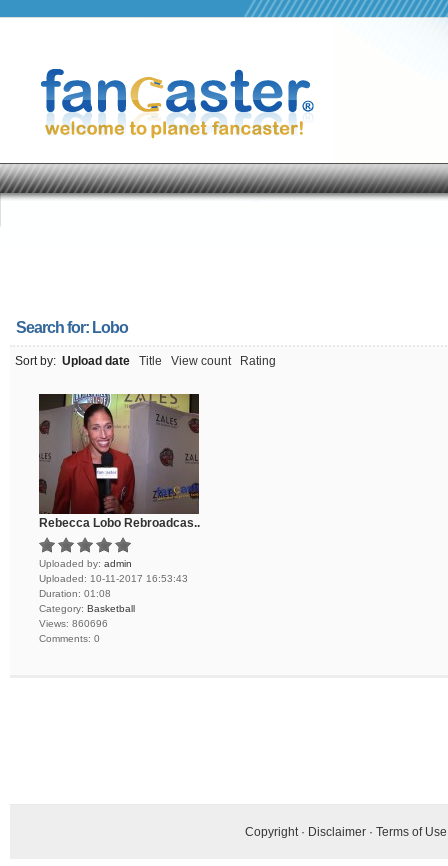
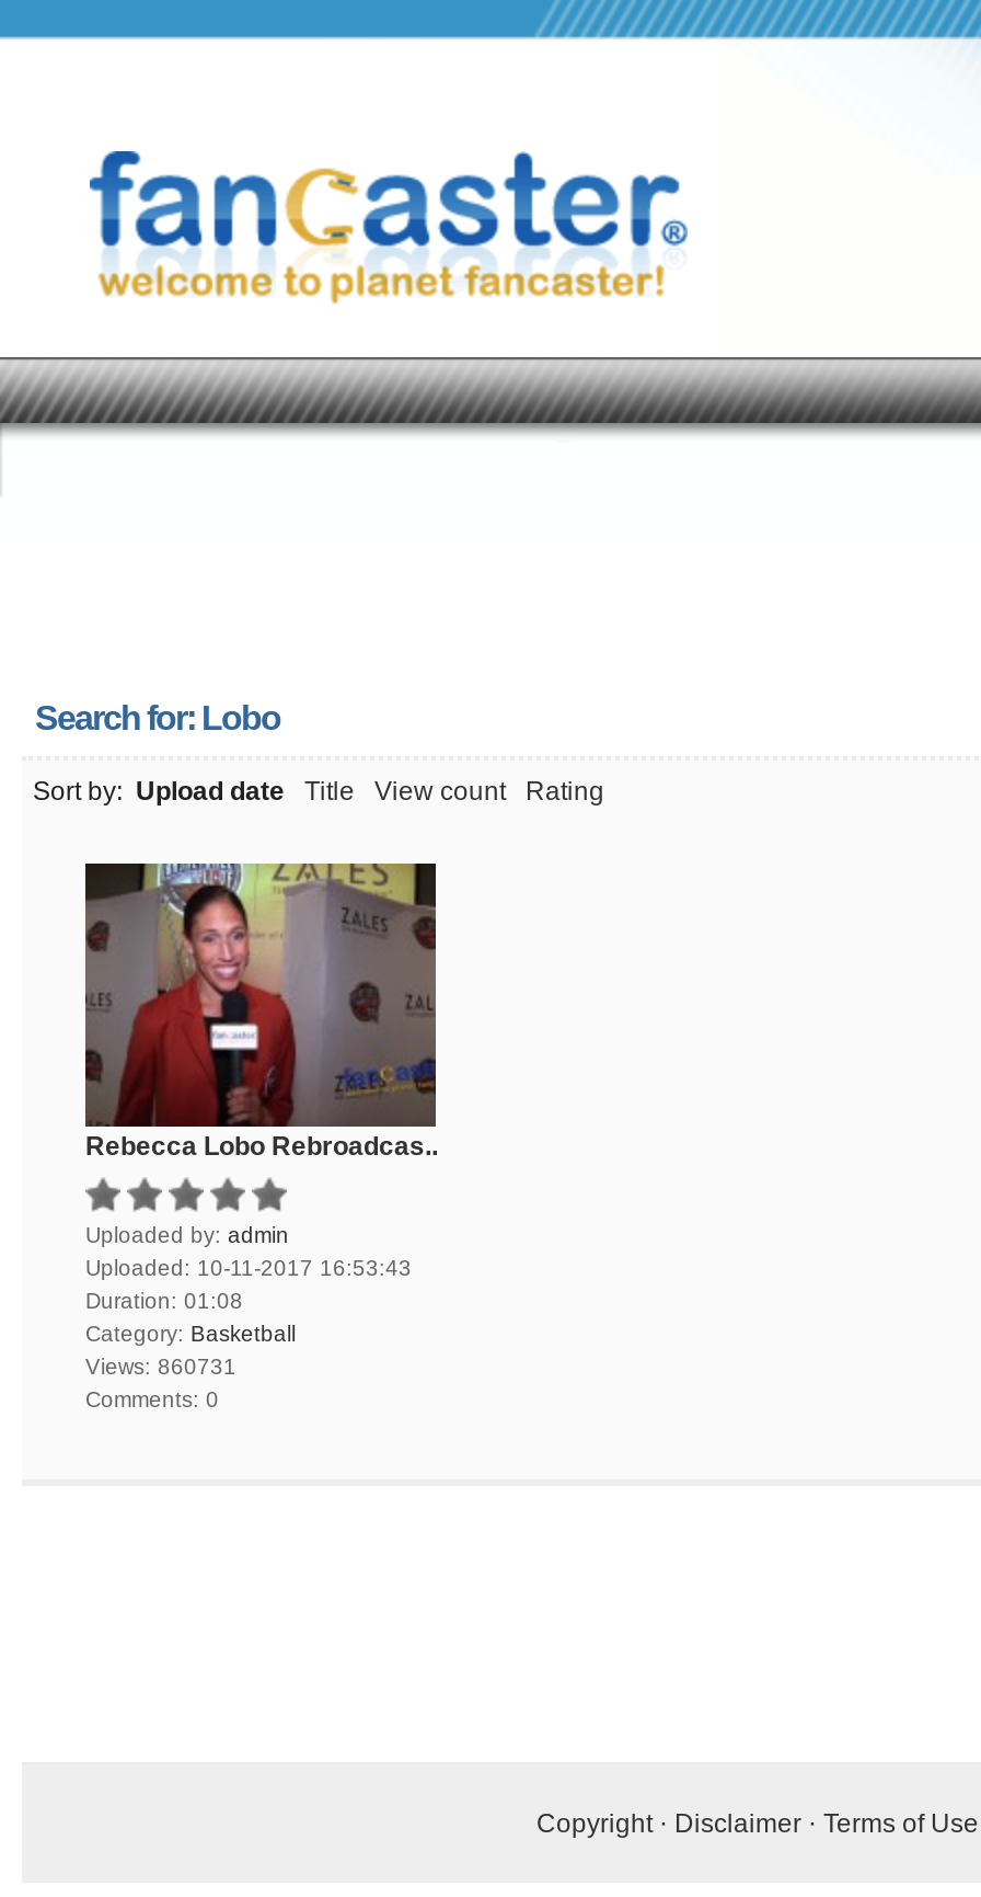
[39,618,108,629] Views: 860696 -> [85,1355,236,1379] Views: 860731

